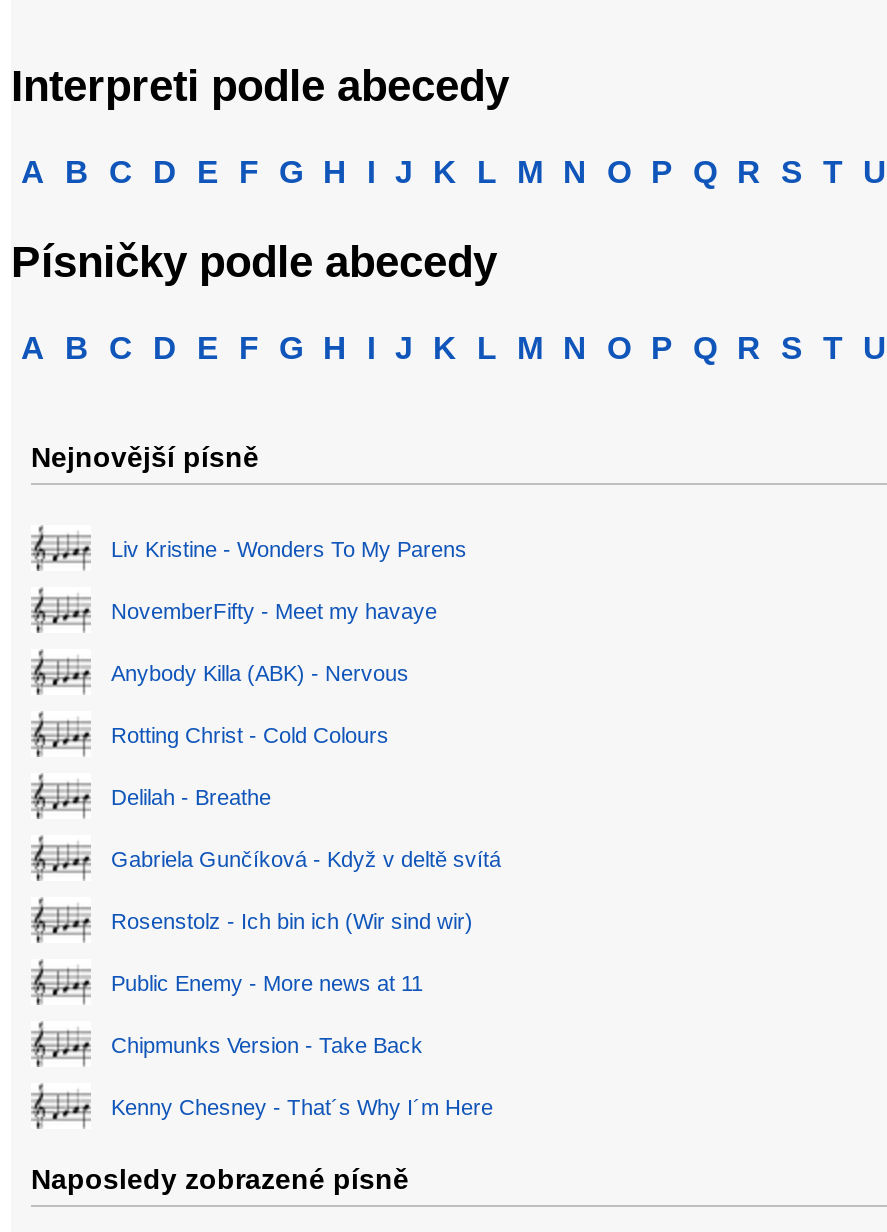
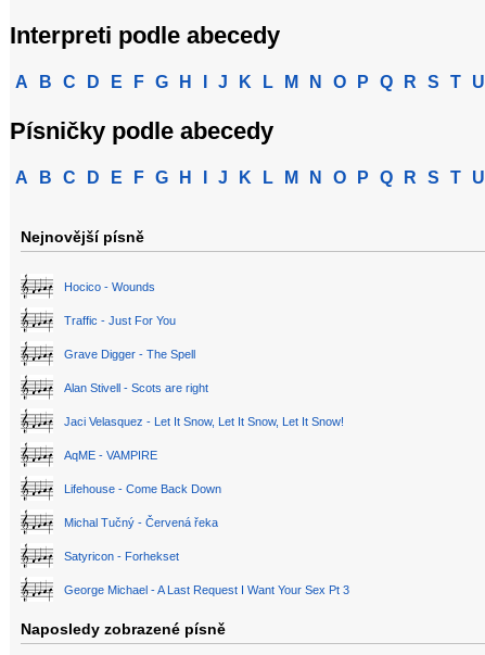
[111,537,467,561] Liv Kristine - Wonders To My Parens -> [64,280,155,293] Hocico - Wounds
[111,599,437,623] NovemberFifty - Meet my havaye -> [64,314,176,327] Traffic - Just For You
[111,661,409,685] Anybody Killa (ABK) - Nervous -> [64,348,195,361] Grave Digger - The Spell
[111,723,389,747] Rotting Christ - Cold Colours -> [64,381,208,394] Alan Stivell - Scots are right
[111,785,271,809] Delilah - Breathe -> [64,415,344,428] Jaci Velasquez - Let It Snow, Let It Snow, Let It Snow!
[111,847,501,871] Gabriela Gunčíková - Když v deltě svítá -> [64,449,157,462] AqME - VAMPIRE
[111,909,473,933] Rosenstolz - Ich bin ich (Wir sind wir) -> [64,482,221,495] Lifehouse - Come Back Down
[111,971,423,995] Public Enemy - More news at 11 -> [64,516,218,529] Michal Tučný - Červená řeka
[111,1033,423,1057] Chipmunks Version - Take Back -> [64,550,179,563] Satyricon - Forhekset
[111,1095,493,1119] Kenny Chesney - That´s Why I´m Here -> [64,583,349,596] George Michael - A Last Request I Want Your Sex Pt 3

